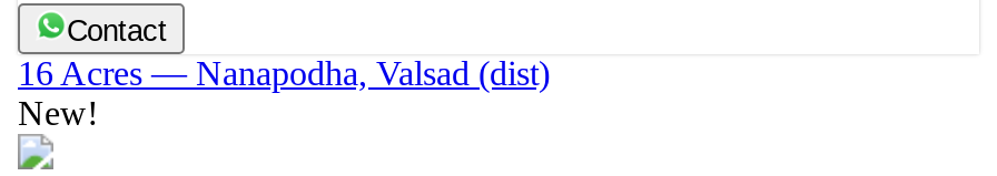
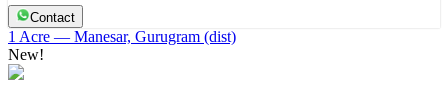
[18,55,550,93] 16 Acres— Nanapodha, Valsad (dist) -> [8,28,236,45] 1 Acre— Manesar, Gurugram (dist)

